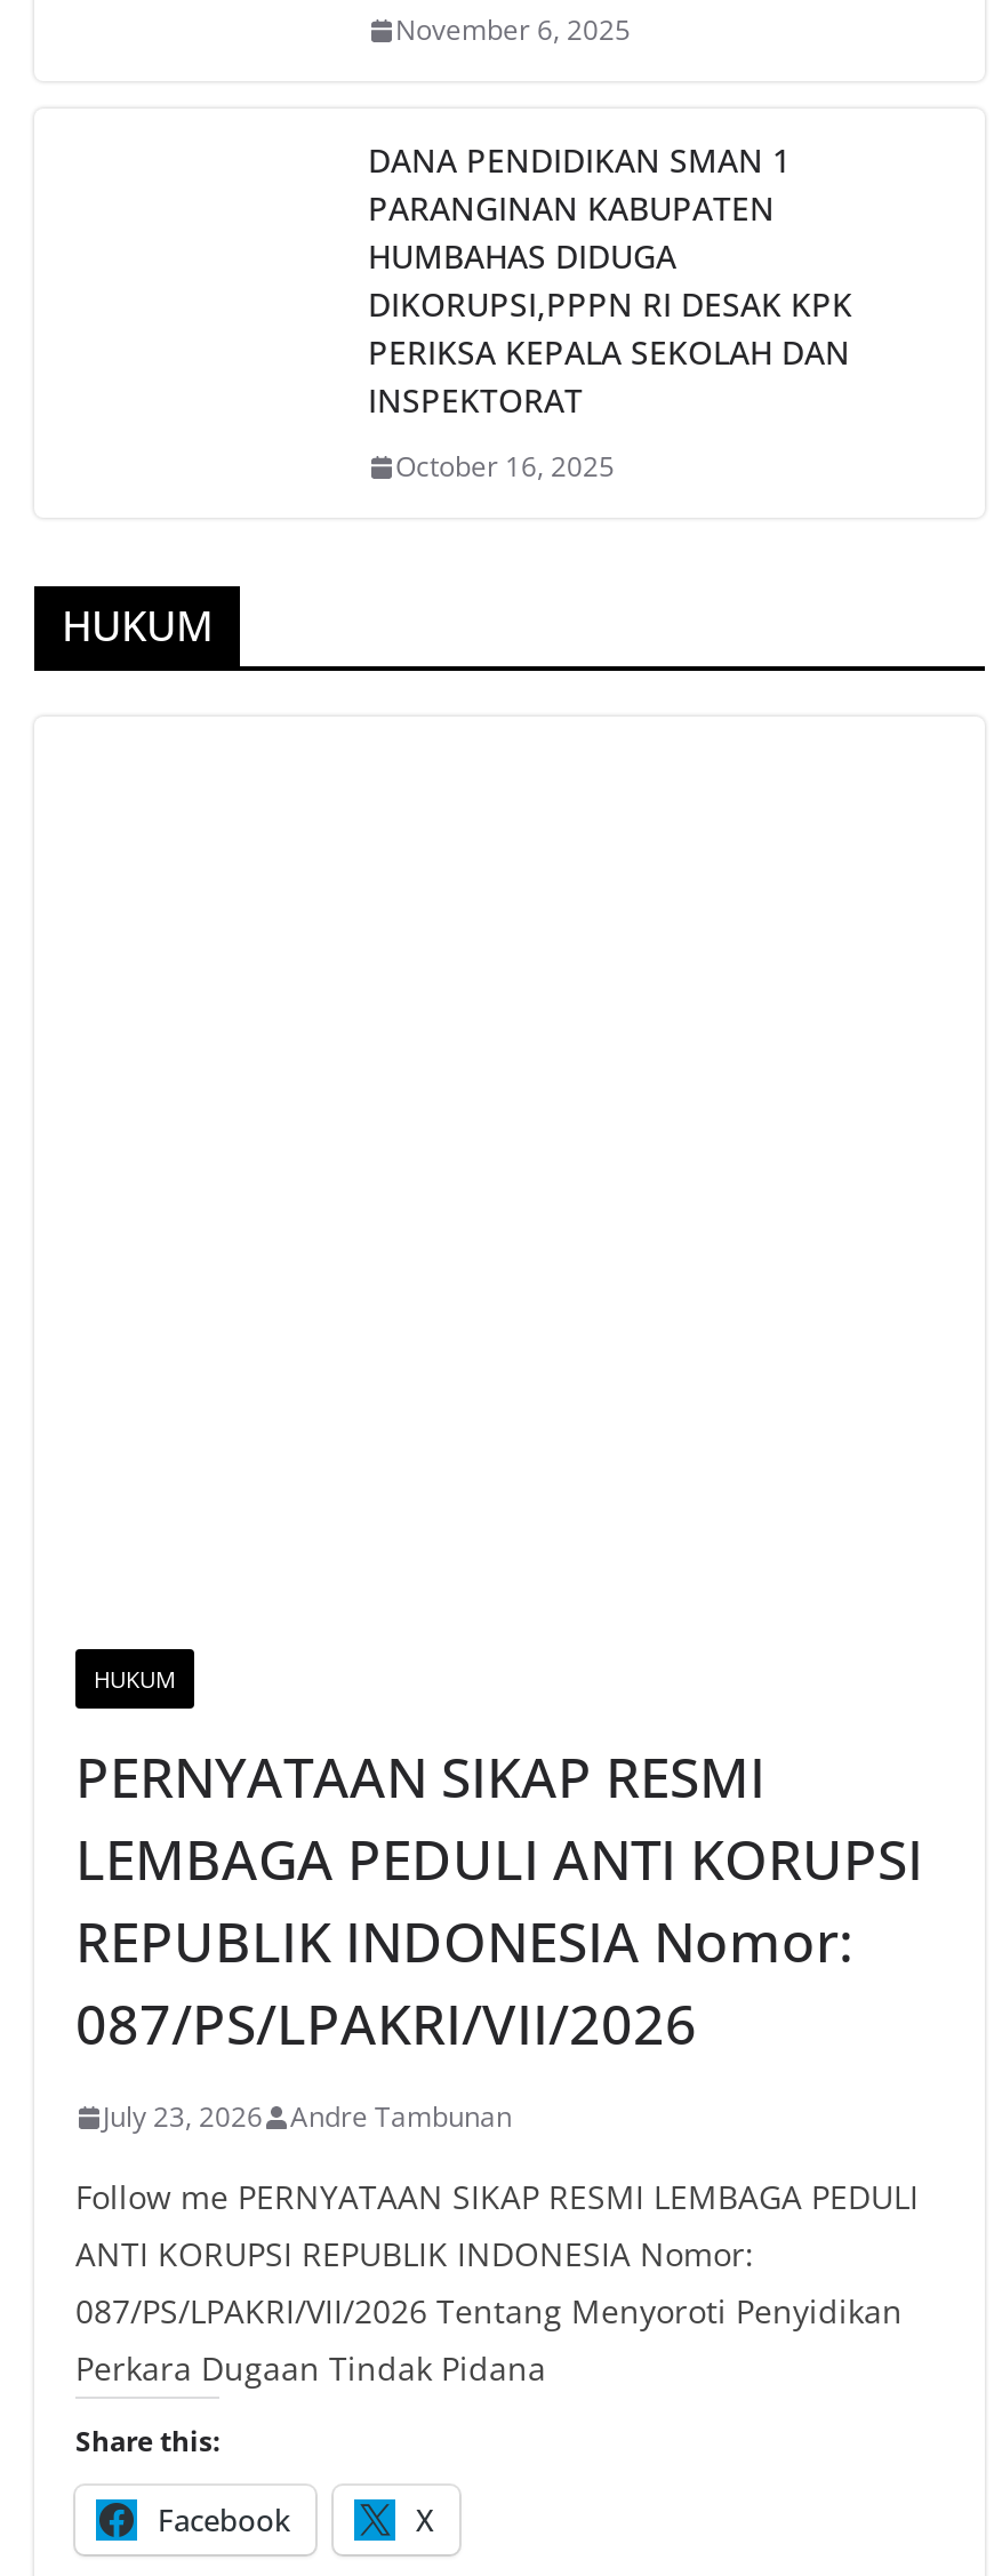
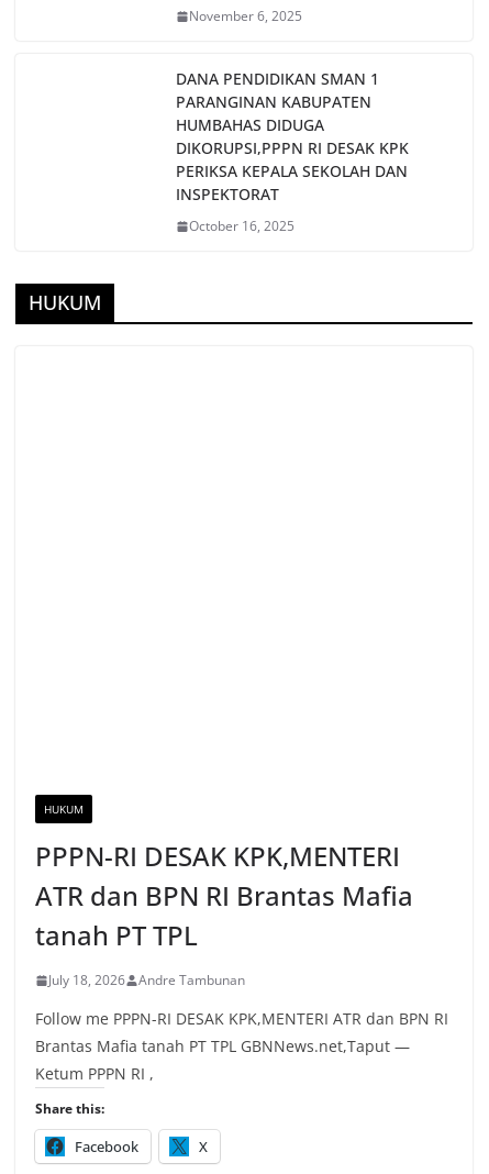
[75,1738,923,2061] PERNYATAAN SIKAP RESMI | LEMBAGA PEDULI ANTI KORUPSI | REPUBLIK INDONESIA Nomor: | 087/PS/LPAKRI/VII/2026 -> [35,838,413,953] PPPN-RI DESAK KPK,MENTERI | ATR dan BPN RI Brantas Mafia | tanah PT TPL
[103,2097,512,2136] July 23, 2026 Andre Tambunan -> [48,971,245,989] July 18, 2026 Andre Tambunan
[75,2175,919,2390] Follow me PERNYATAAN SIKAP RESMI LEMBAGA PEDULI | ANTI KORUPSI REPUBLIK INDONESIA Nomor: | 087/PS/LPAKRI/VII/2026 Tentang Menyoroti Penyidikan | Perkara Dugaan Tindak Pidana -> [35,1008,448,1084] Follow me PPPN-RI DESAK KPK,MENTERI ATR dan BPN RI | Brantas Mafia tanah PT TPL GBNNews.net,Taput — | Ketum PPPN RI ,

